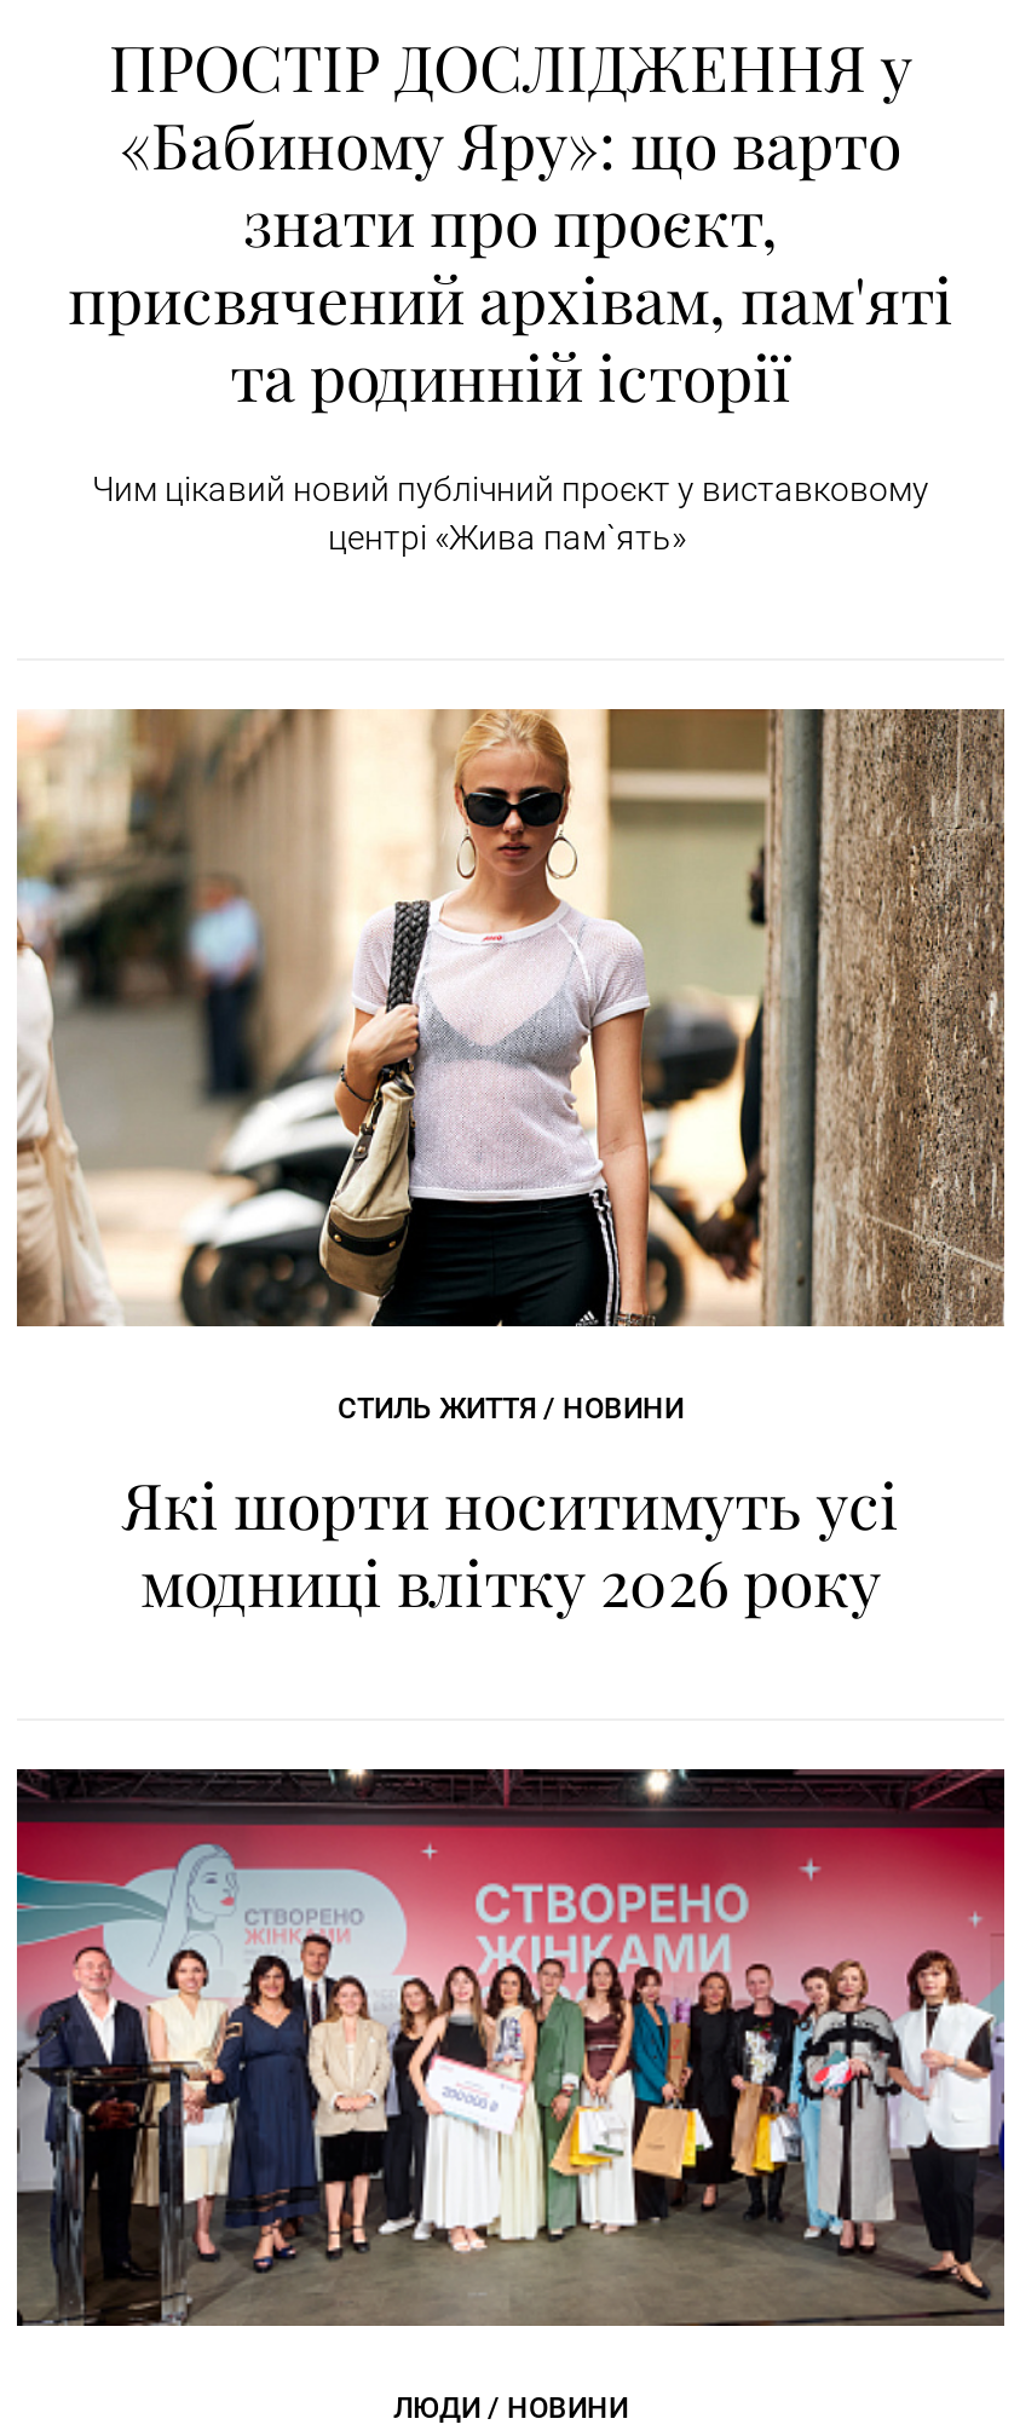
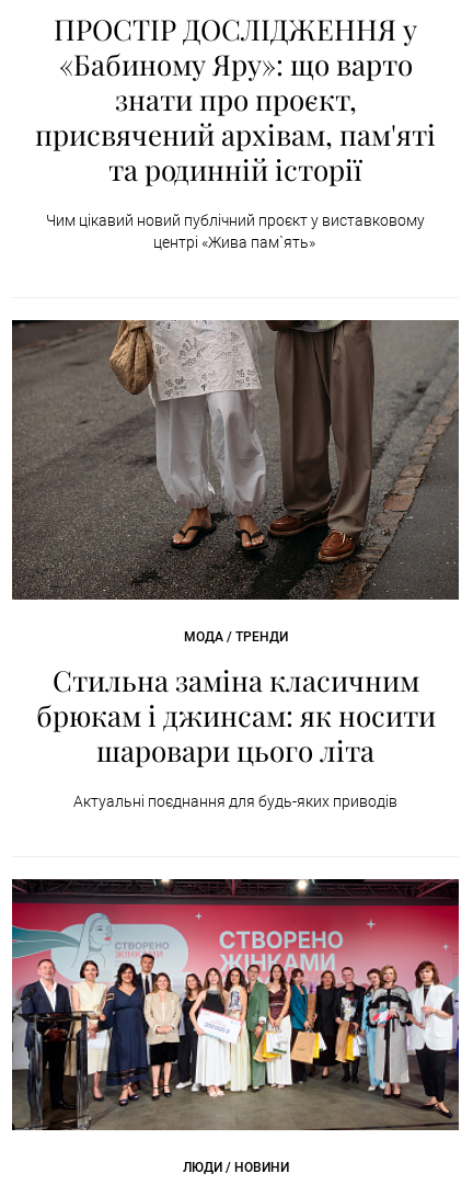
[15,708,1004,1624] [image] | СТИЛЬ ЖИТТЯ / НОВИНИ | Які шорти носитимуть усі | модниці влітку 2026 року -> [11,319,459,810] [image] | МОДА / ТРЕНДИ | Стильна заміна класичним | брюкам і джинсам: як носити | шаровари цього літа | Актуальні поєднання для будь-яких приводів

